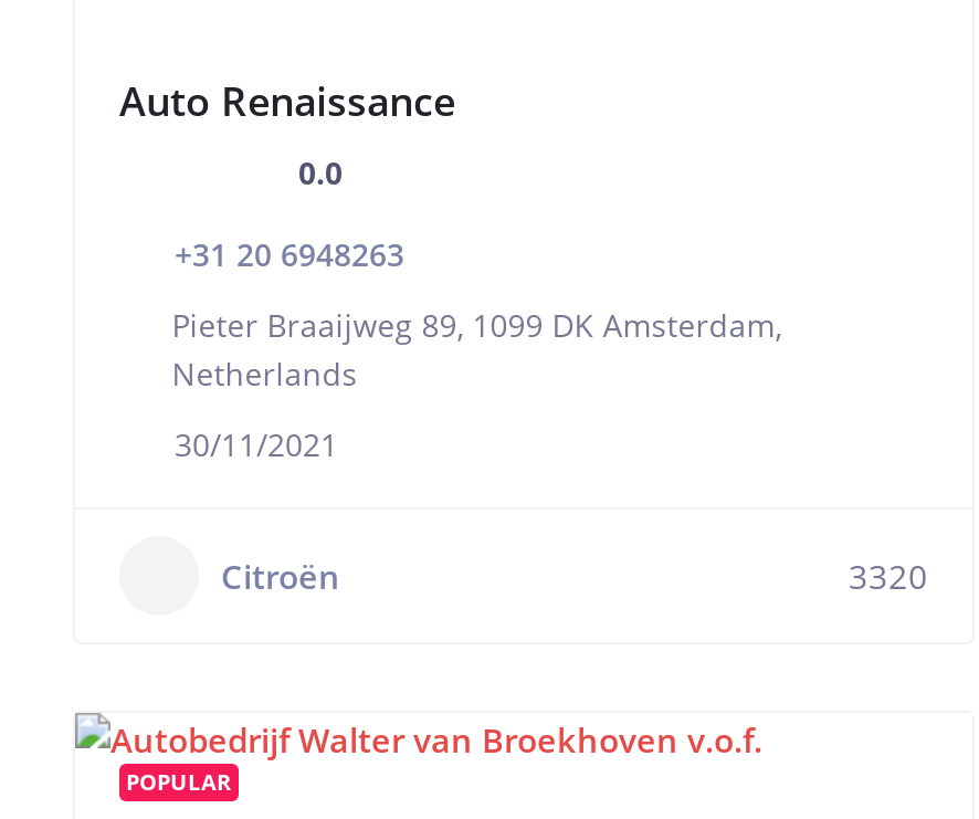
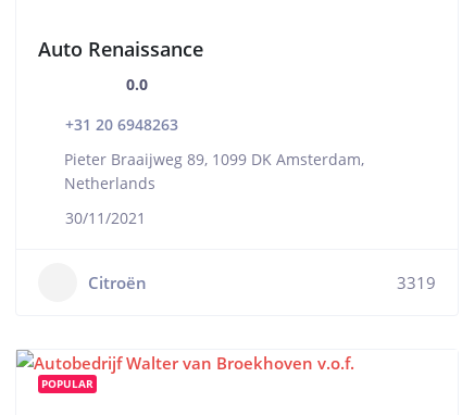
[849,555,928,599] 3320 -> [397,272,436,294] 3319

